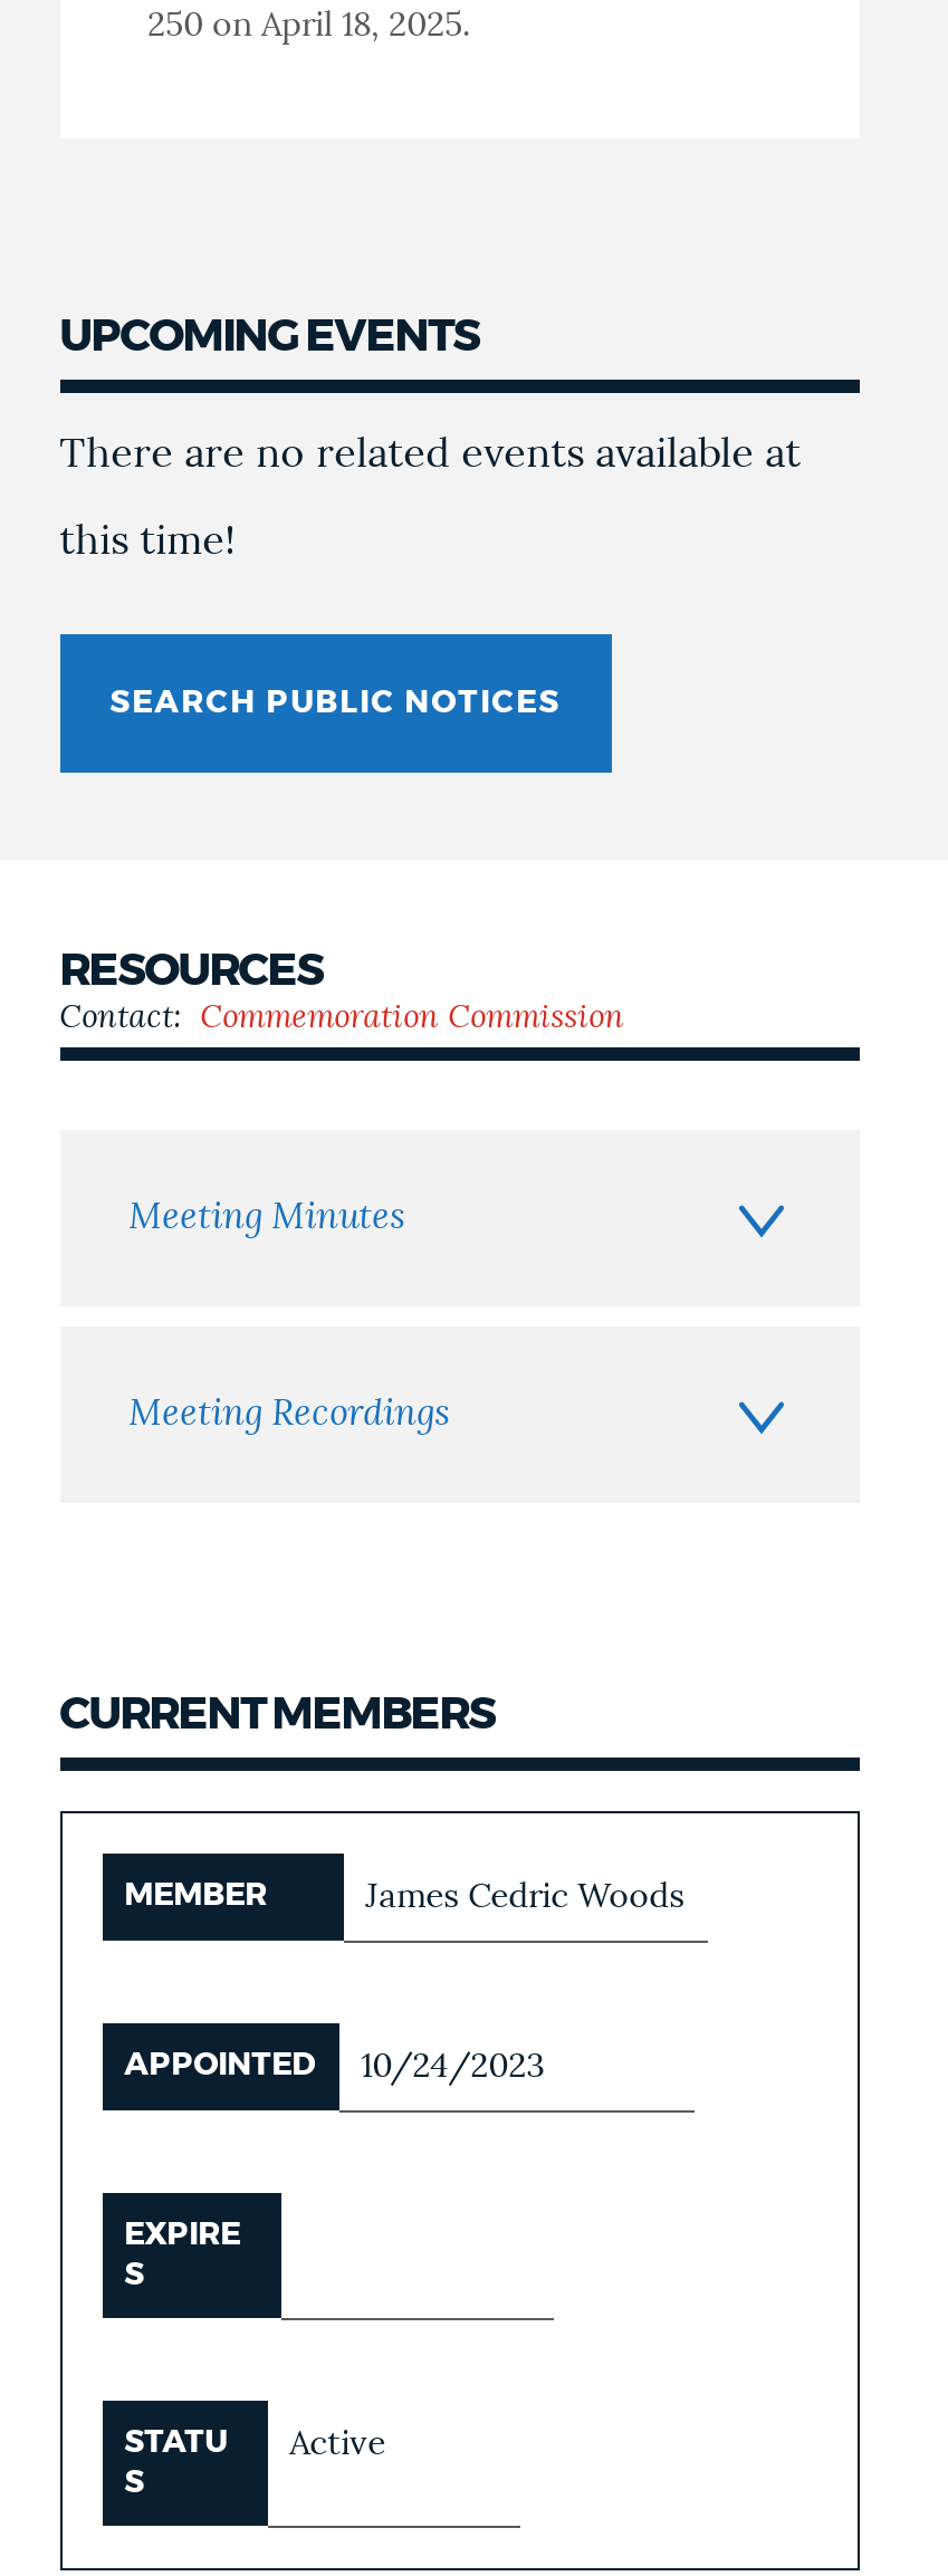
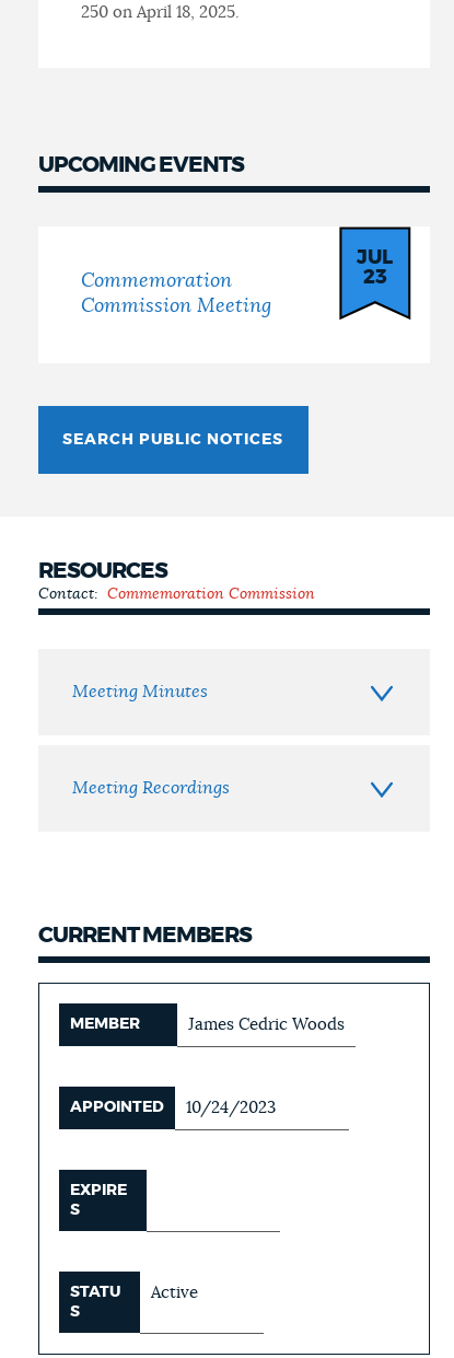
[59,435,801,475] There are no related events available at -> [81,272,271,316] Commemoration | Commission Meeting
[59,522,236,562] this time! -> [357,248,393,288] JUL | 23

